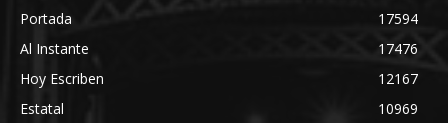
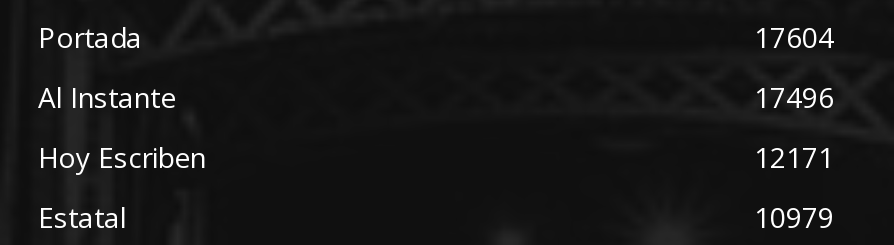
[378,9,418,28] 17594 -> [754,18,834,56] 17604
[378,39,418,58] 17476 -> [754,78,834,116] 17496
[378,69,418,88] 12167 -> [754,138,834,176] 12171
[378,99,418,118] 10969 -> [754,198,834,236] 10979

